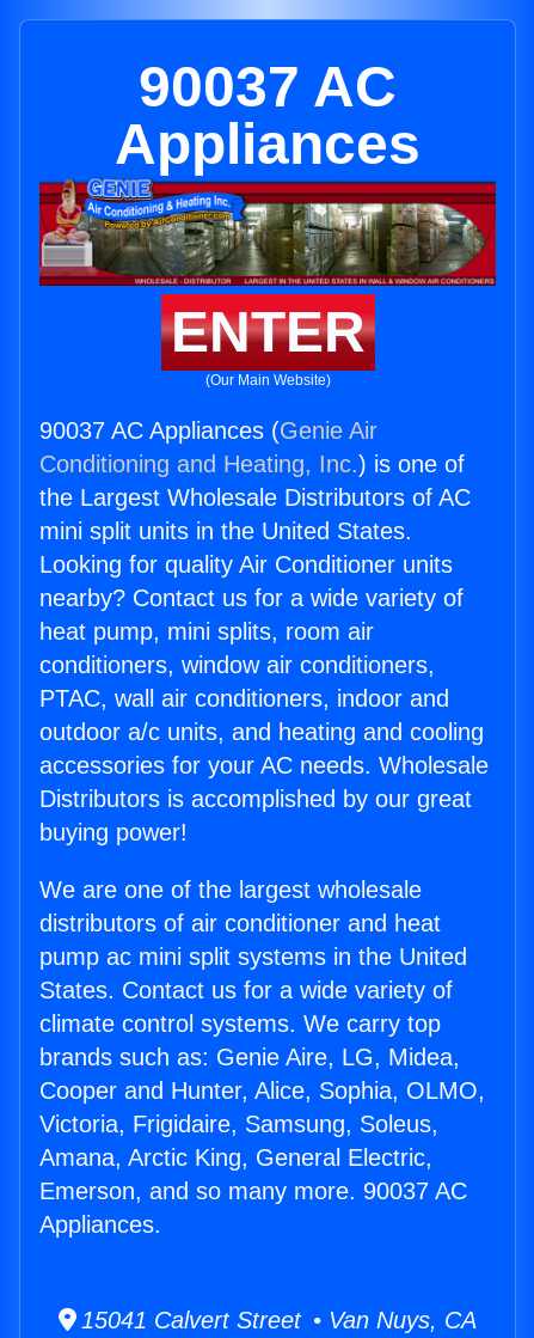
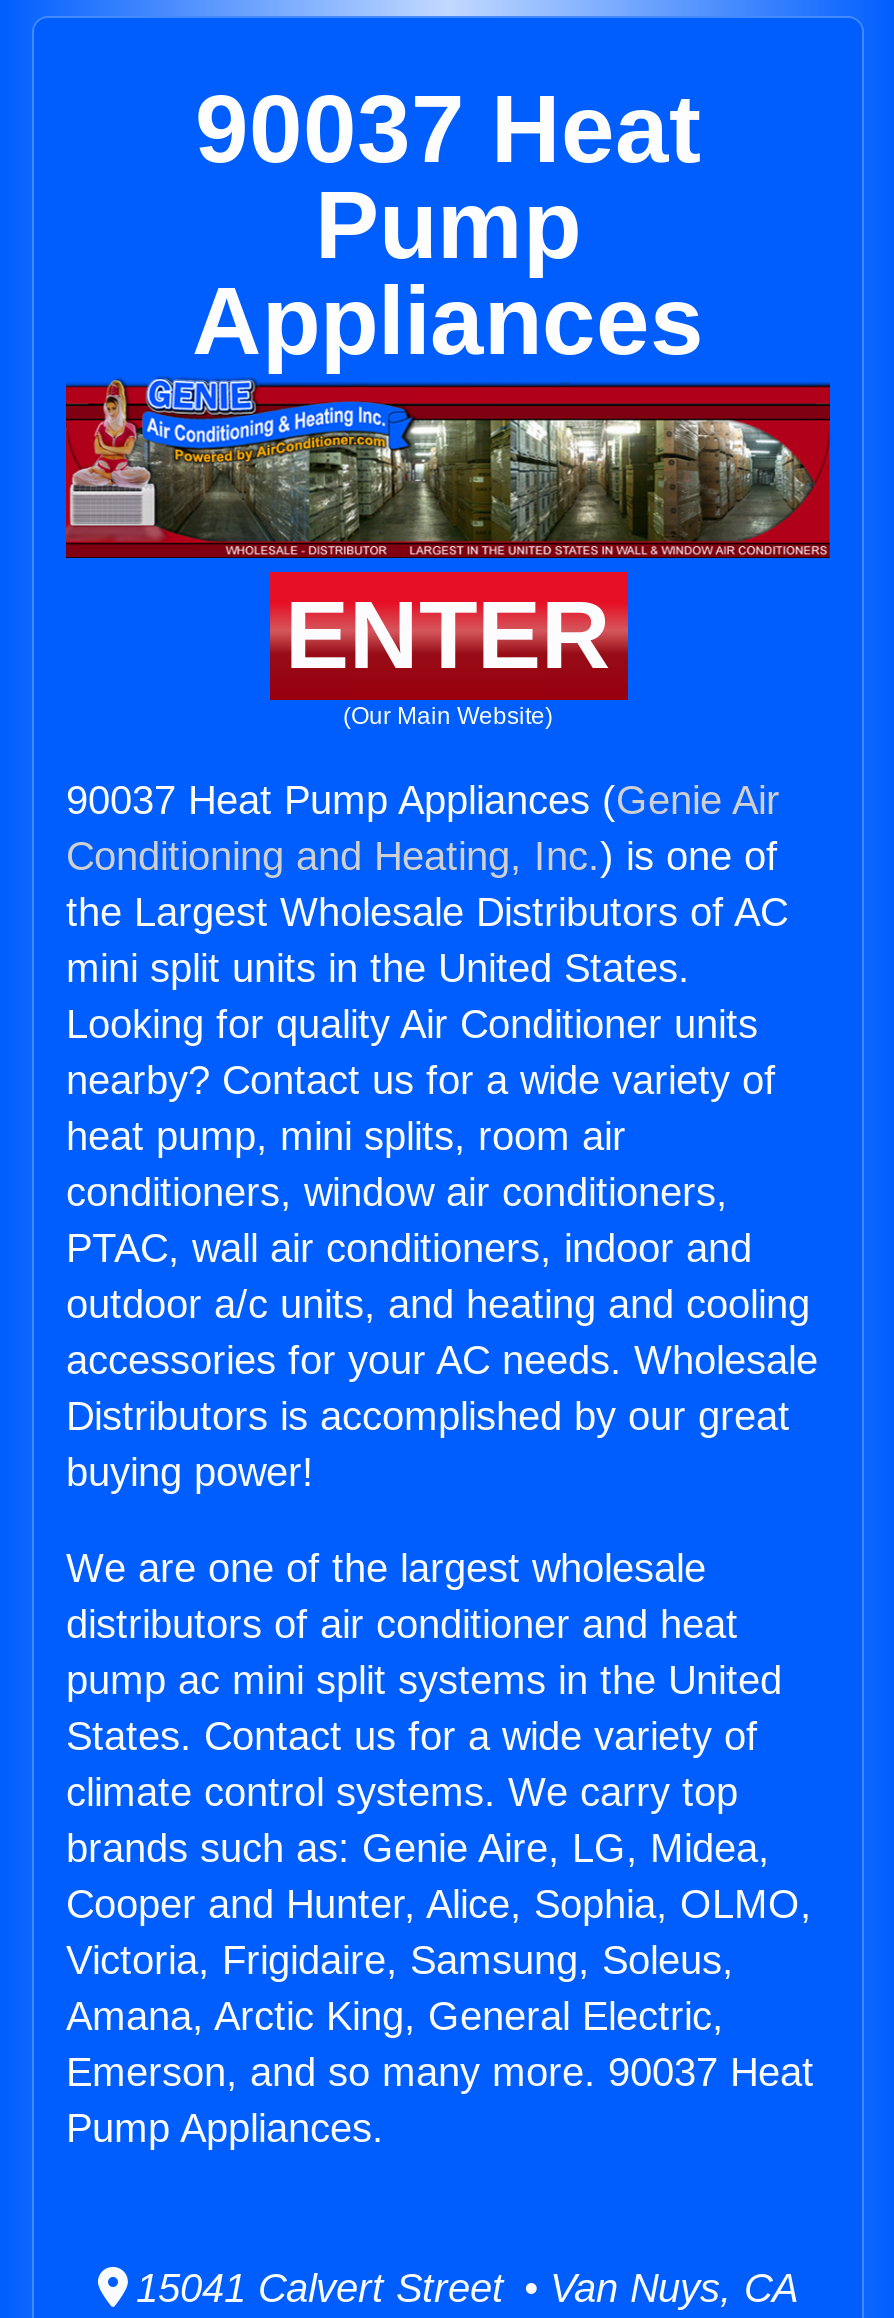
[139,55,397,118] 90037 AC -> [195,76,701,278] 90037 Heat | Pump
[39,417,378,444] 90037 AC Appliances (Genie Air -> [66,778,780,822] 90037 Heat Pump Appliances (Genie Air
[39,1178,467,1238] Emerson, and so many more. 90037 AC | Appliances. -> [66,2050,814,2150] Emerson, and so many more. 90037 Heat | Pump Appliances.

